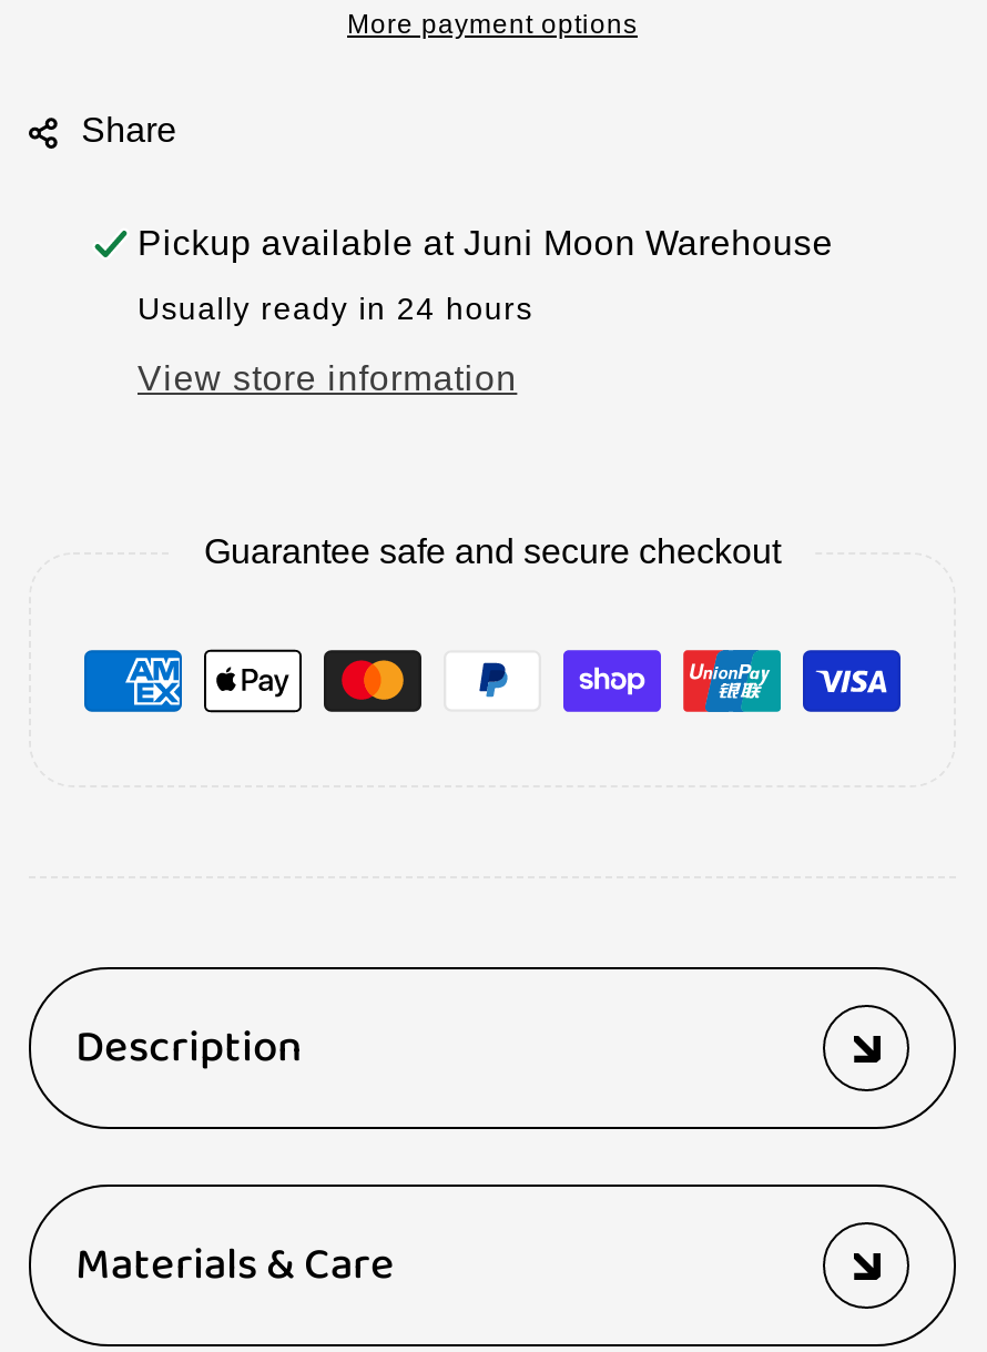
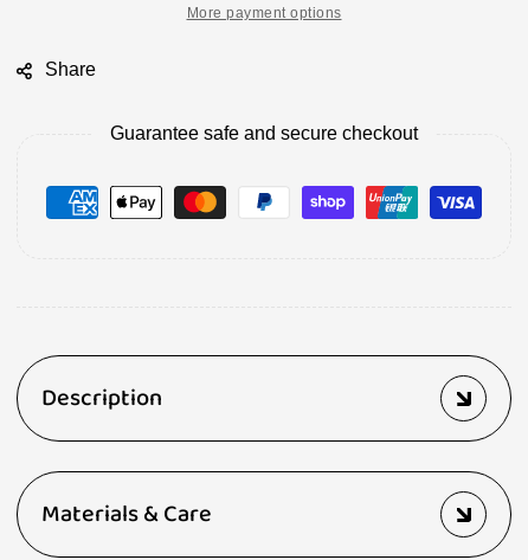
[138,224,833,397] Pickup available at Juni Moon Warehouse | Usually ready in 24 hours | View store information -> none

